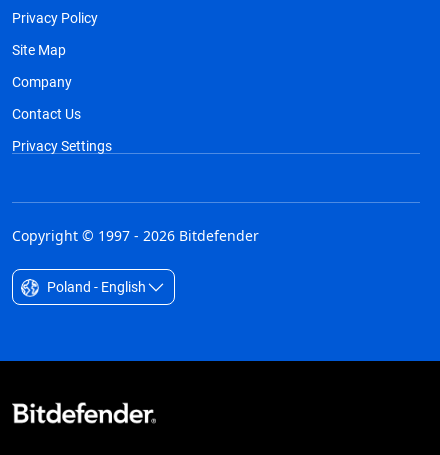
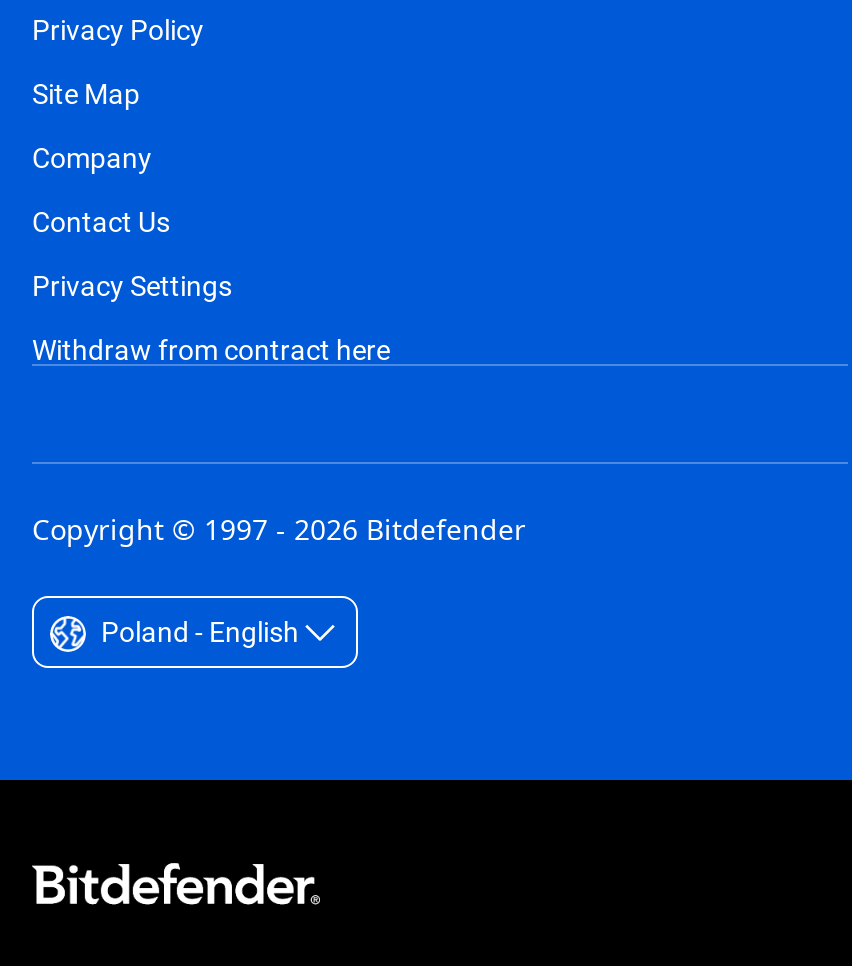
none -> [32,331,390,369] Withdraw from contract here

